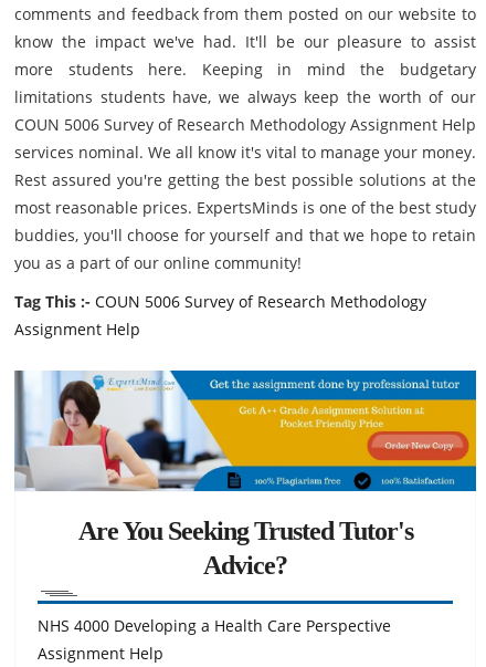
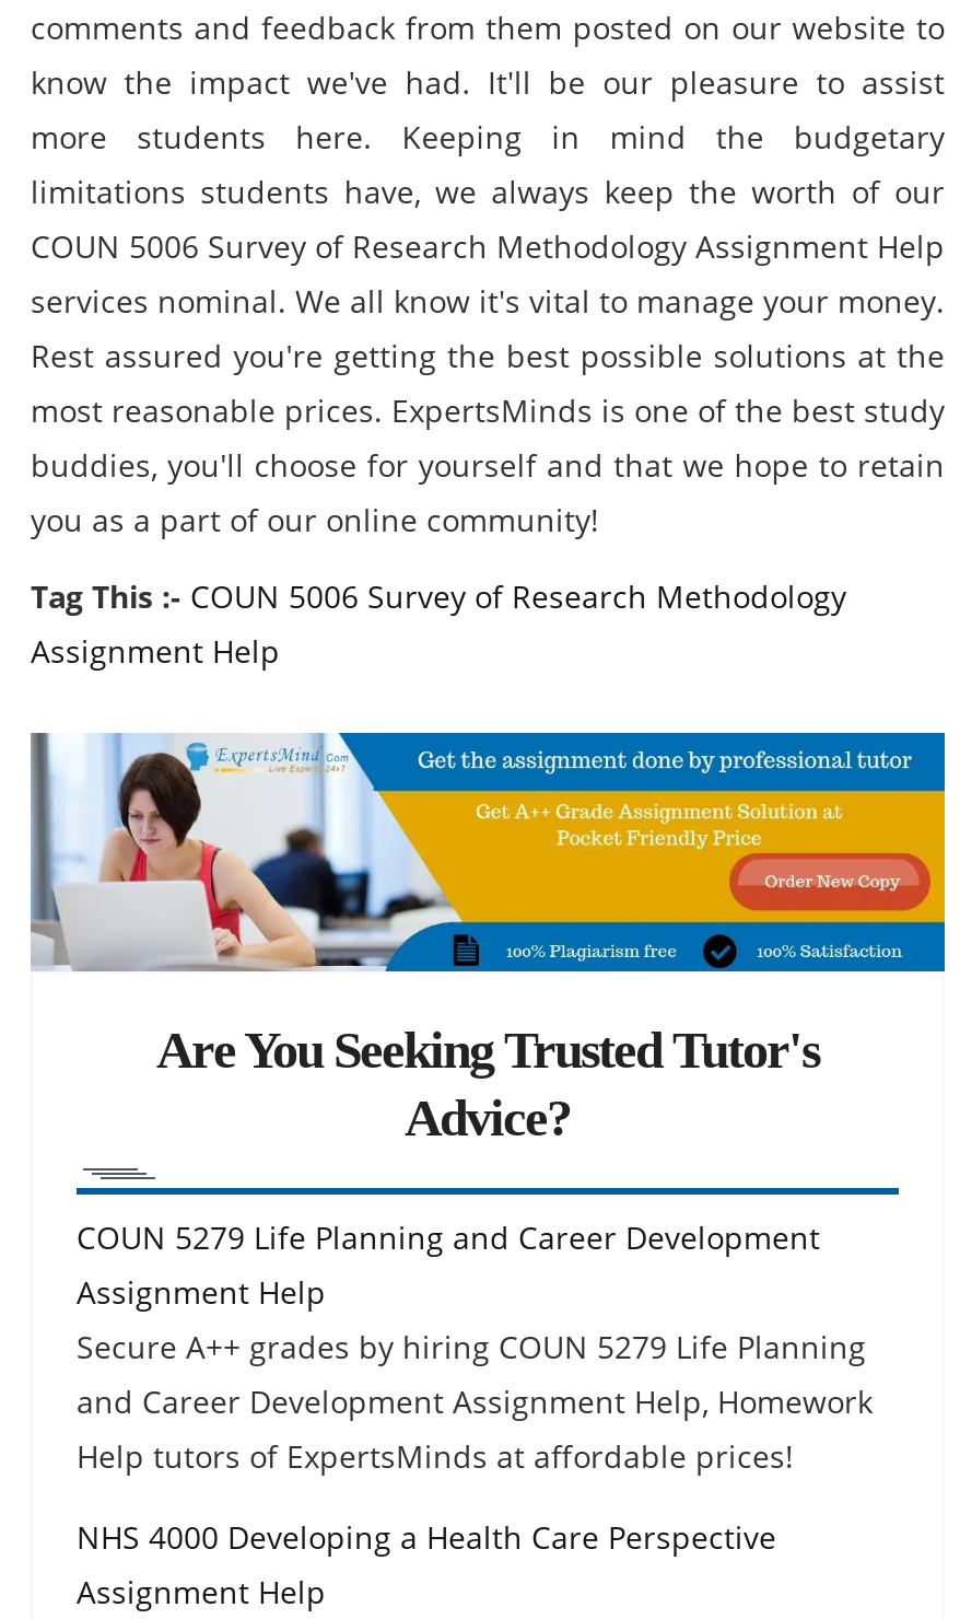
none -> [77,1216,873,1476] COUN 5279 Life Planning and Career Development | Assignment Help | Secure A++ grades by hiring COUN 5279 Life Planning | and Career Development Assignment Help, Homework | Help tutors of ExpertsMinds at affordable prices!

